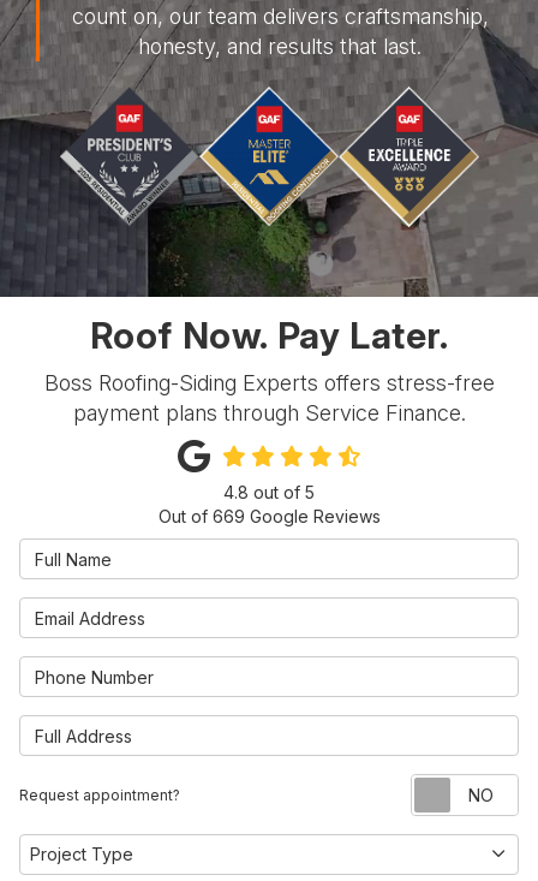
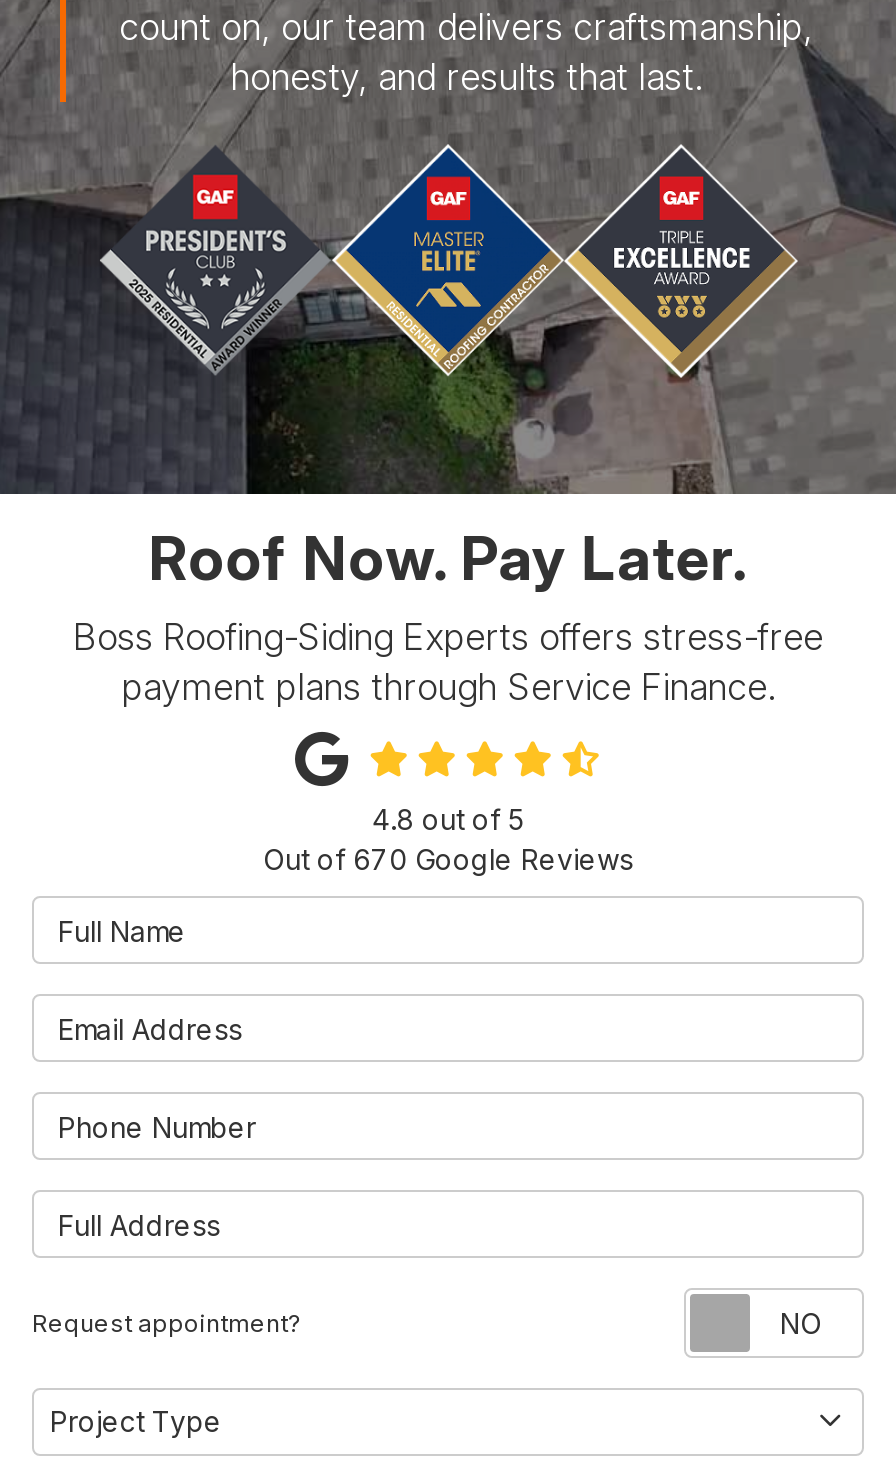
[158,506,380,526] Out of 669 Google Reviews -> [263,842,633,876] Out of 670 Google Reviews

